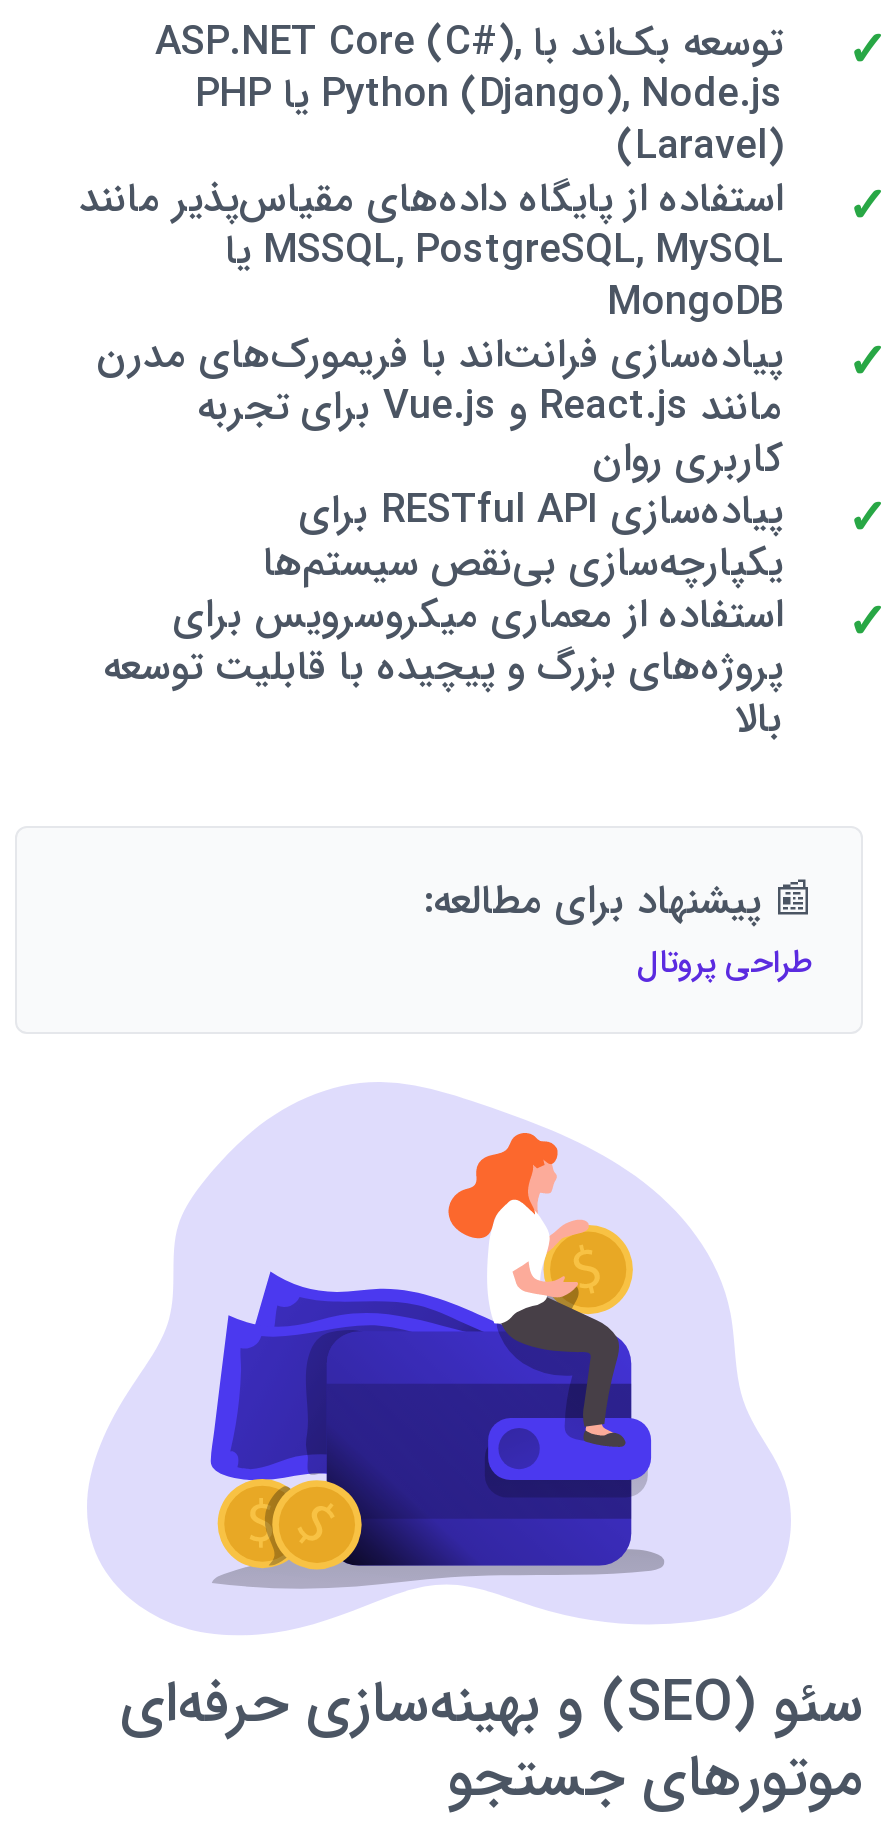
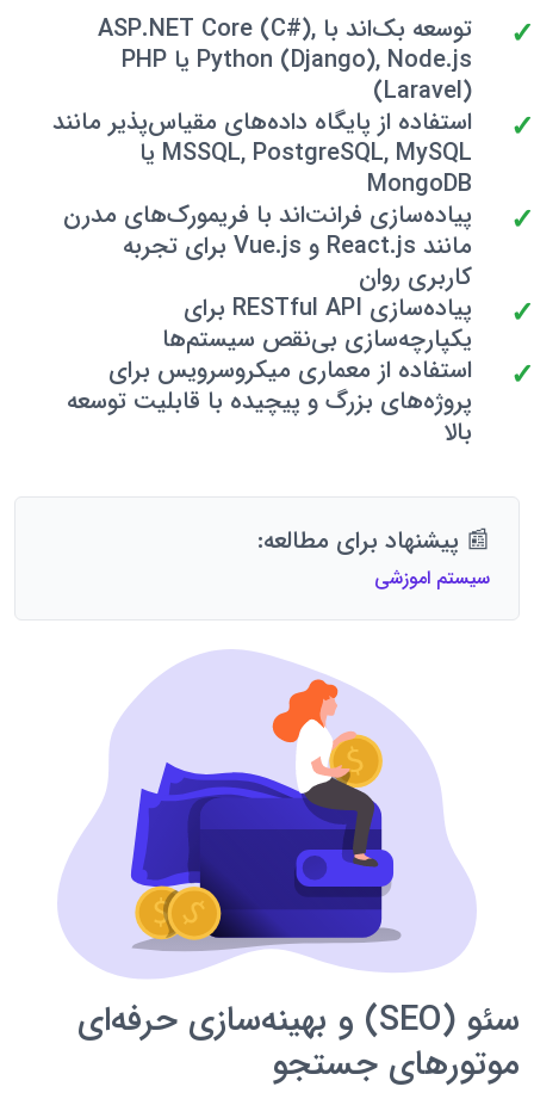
[637,937,813,987] طراحی پروتال -> [374,563,490,593] سیستم اموزشی

